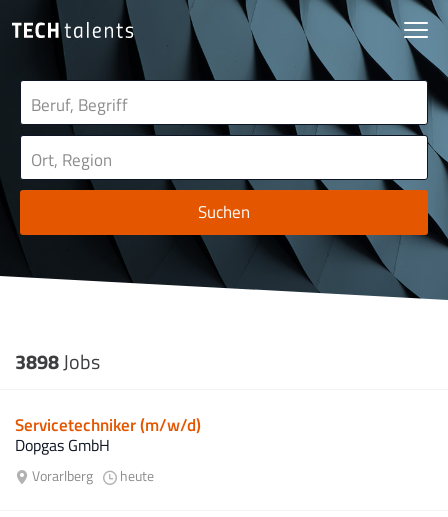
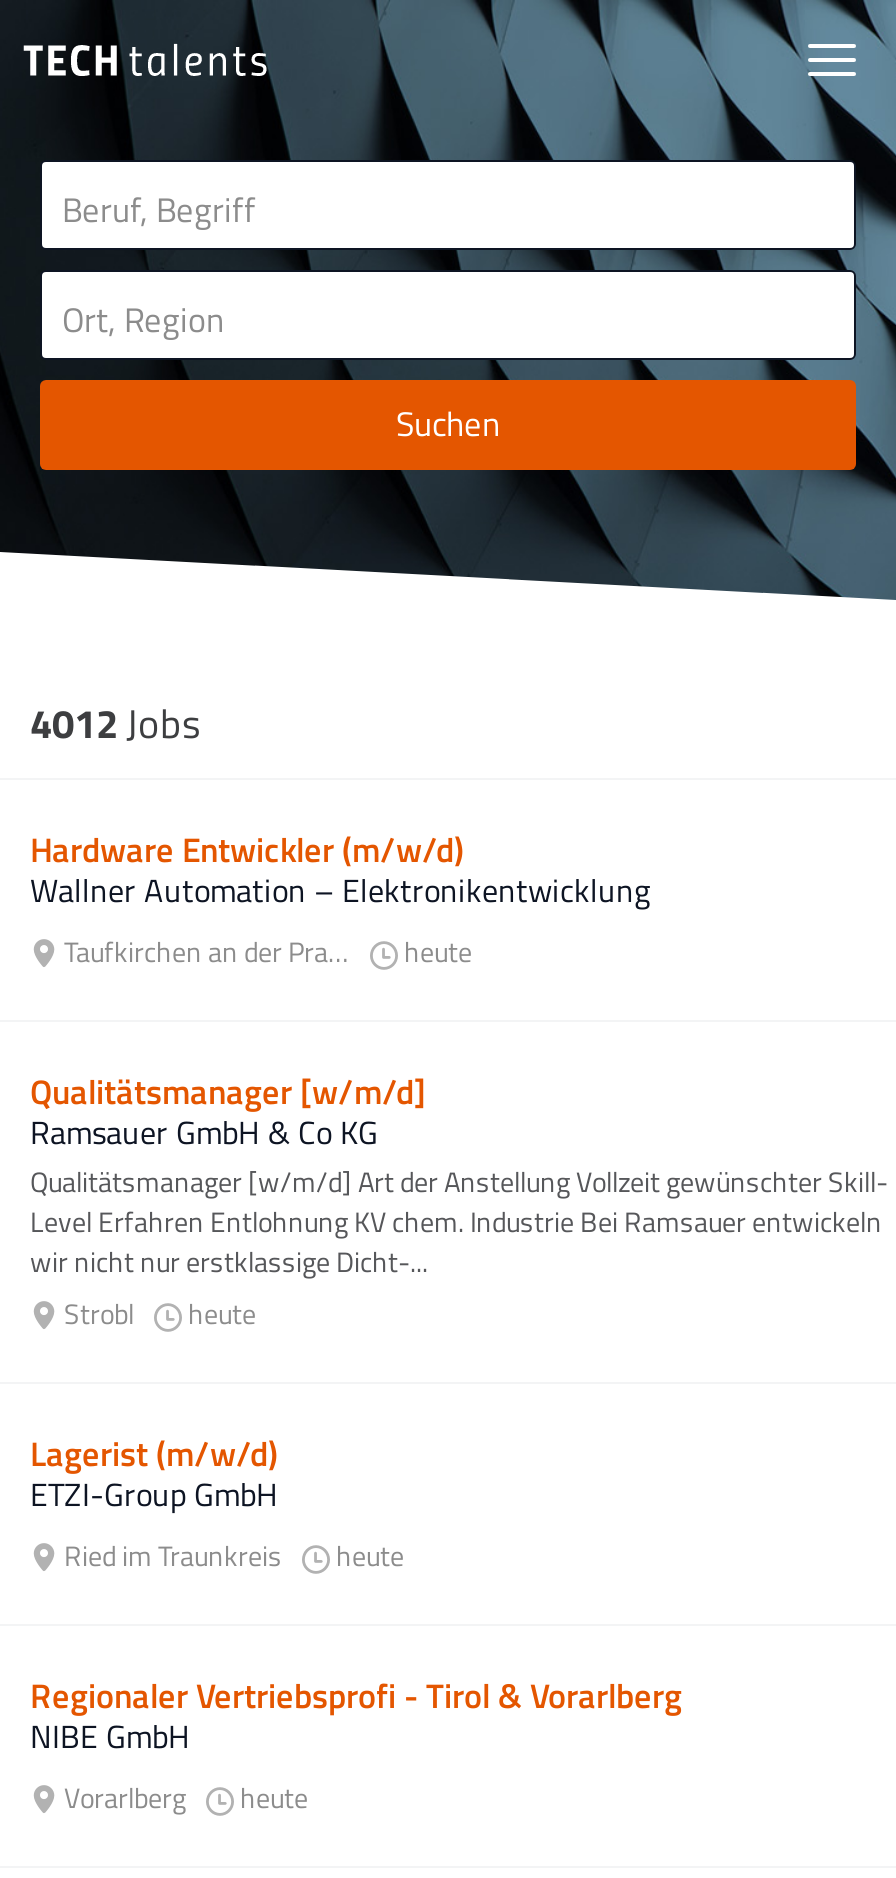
[15,346,201,457] 3898Jobs | Servicetechniker (m/w/d) | Dopgas GmbH -> [30,692,888,1760] 4012 Jobs | Hardware Entwickler (m/w/d) | Wallner Automation – Elektronikentwicklung | Taufkirchen an der Pram | heute | Qualitätsmanager [w/m/d] | Ramsauer GmbH & Co KG | Qualitätsmanager [w/m/d] Art der Anstellung Vollzeit gewünschter Skill- | Level Erfahren Entlohnung KV chem. Industrie Bei Ramsauer entwickeln | wir nicht nur erstklassige Dicht-... | Strobl | heute | Lagerist (m/w/d) | ETZI-Group GmbH | Ried im Traunkreis | heute | Regionaler Vertriebsprofi - Tirol & Vorarlberg | NIBE GmbH

